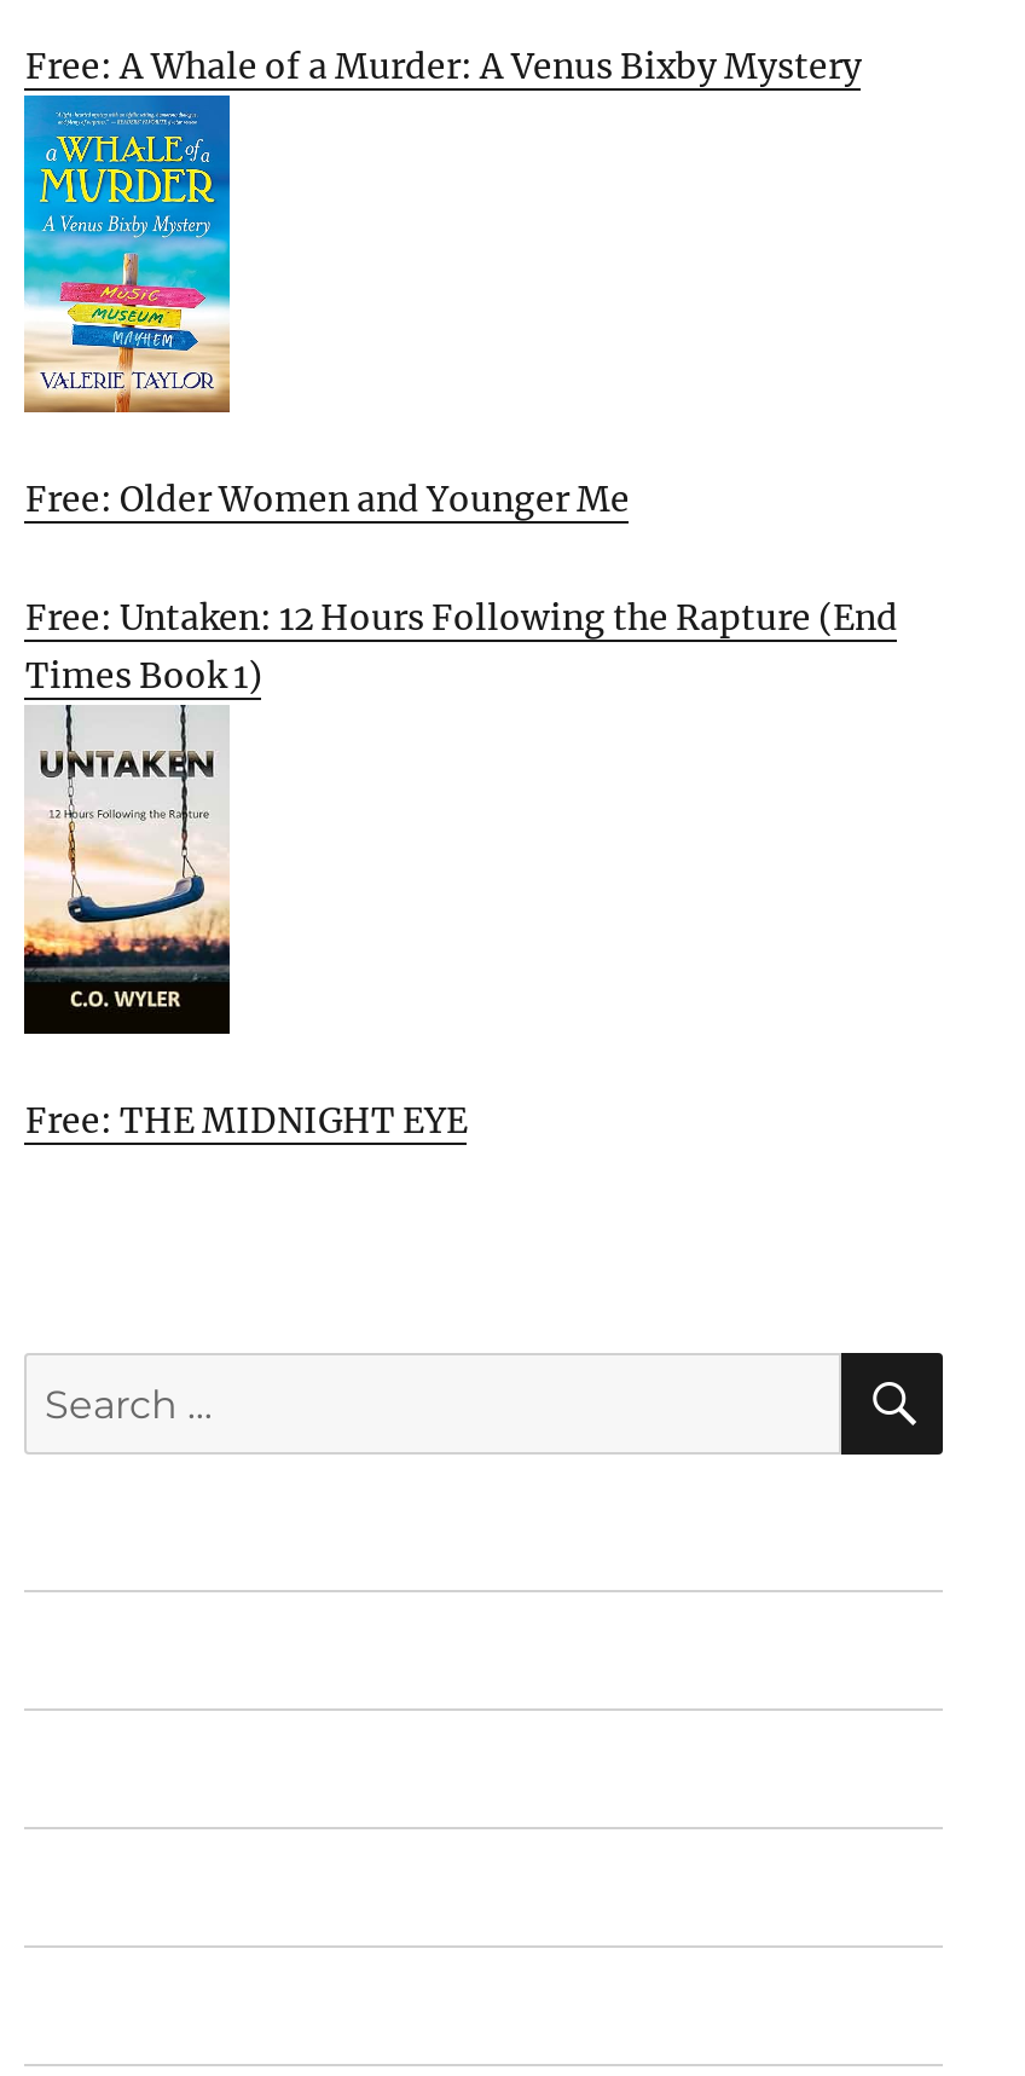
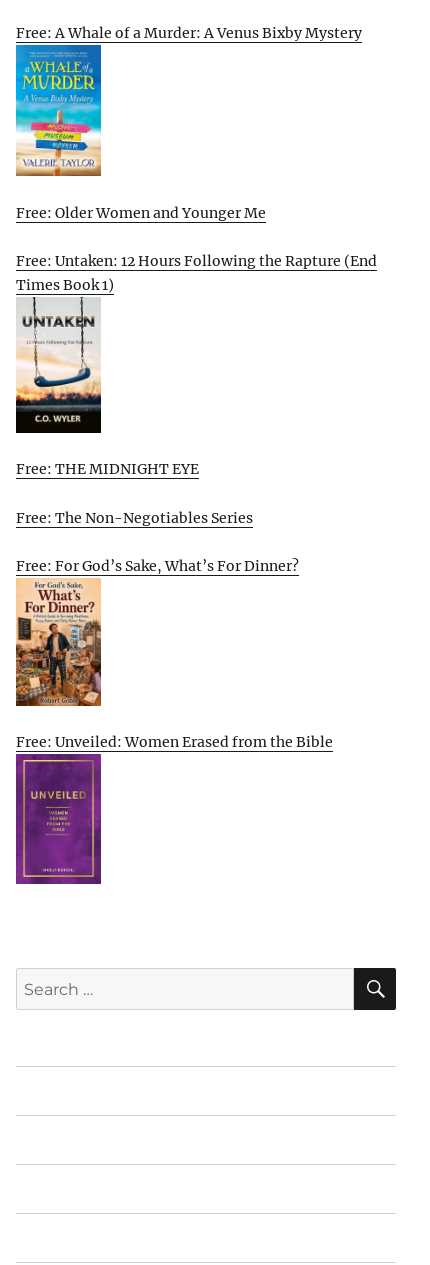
none -> [15,583,333,751] [image] | Free: Unveiled: Women Erased from the Bible
none -> [15,759,102,885] [image]
none -> [16,509,299,575] Free: The Non-Negotiables Series | Free: For God’s Sake, What’s For Dinner?

